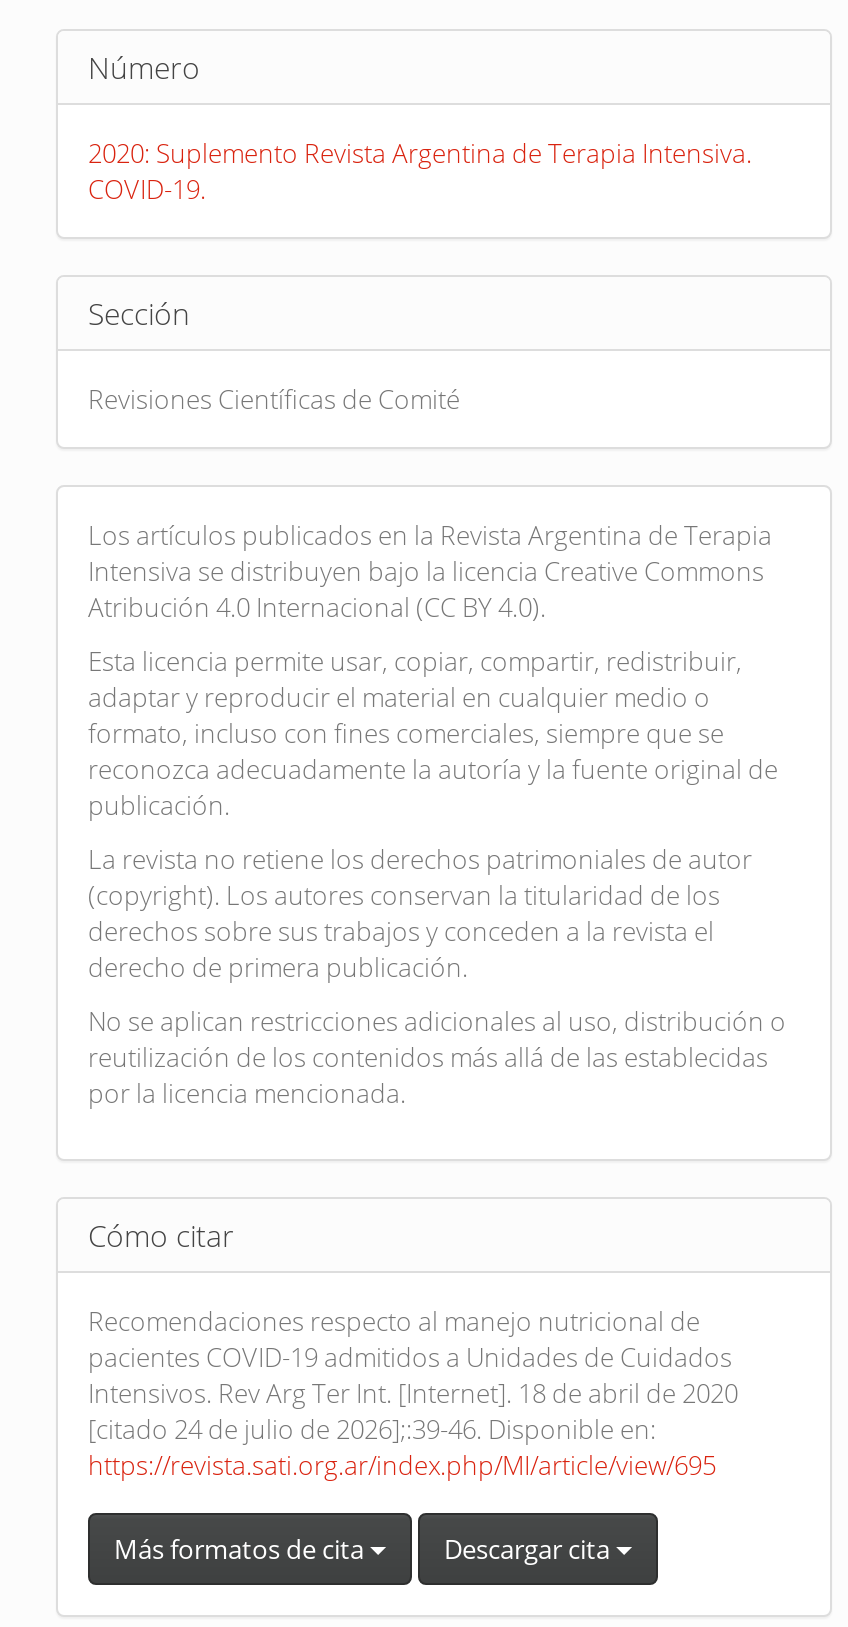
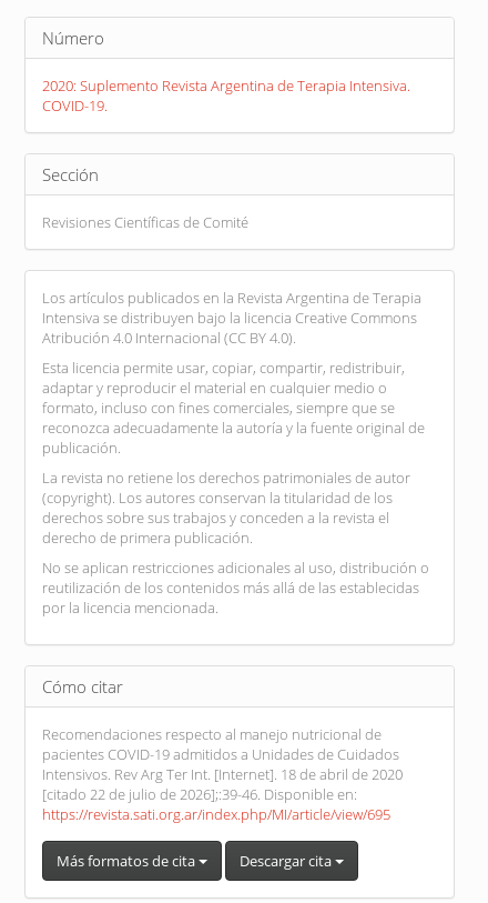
[88,1411,656,1447] [citado 24 de julio de 2026];:39-46. Disponible en: -> [42,784,357,804] [citado 22 de julio de 2026];:39-46. Disponible en:

